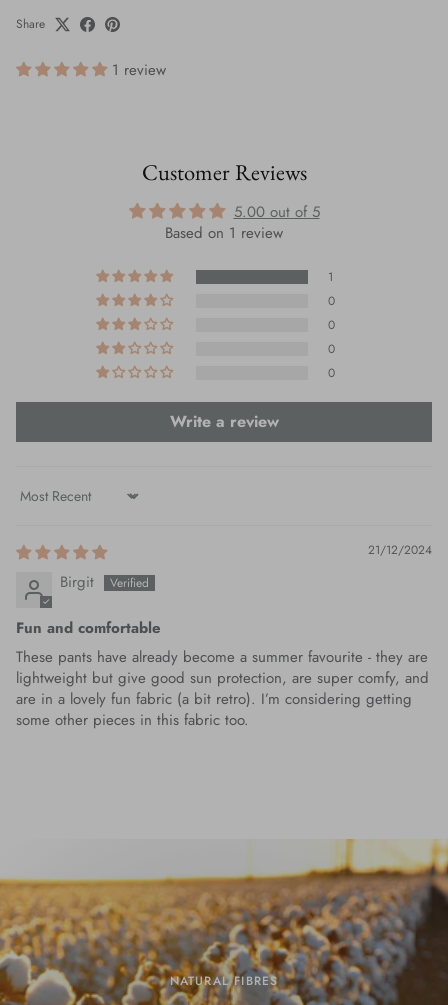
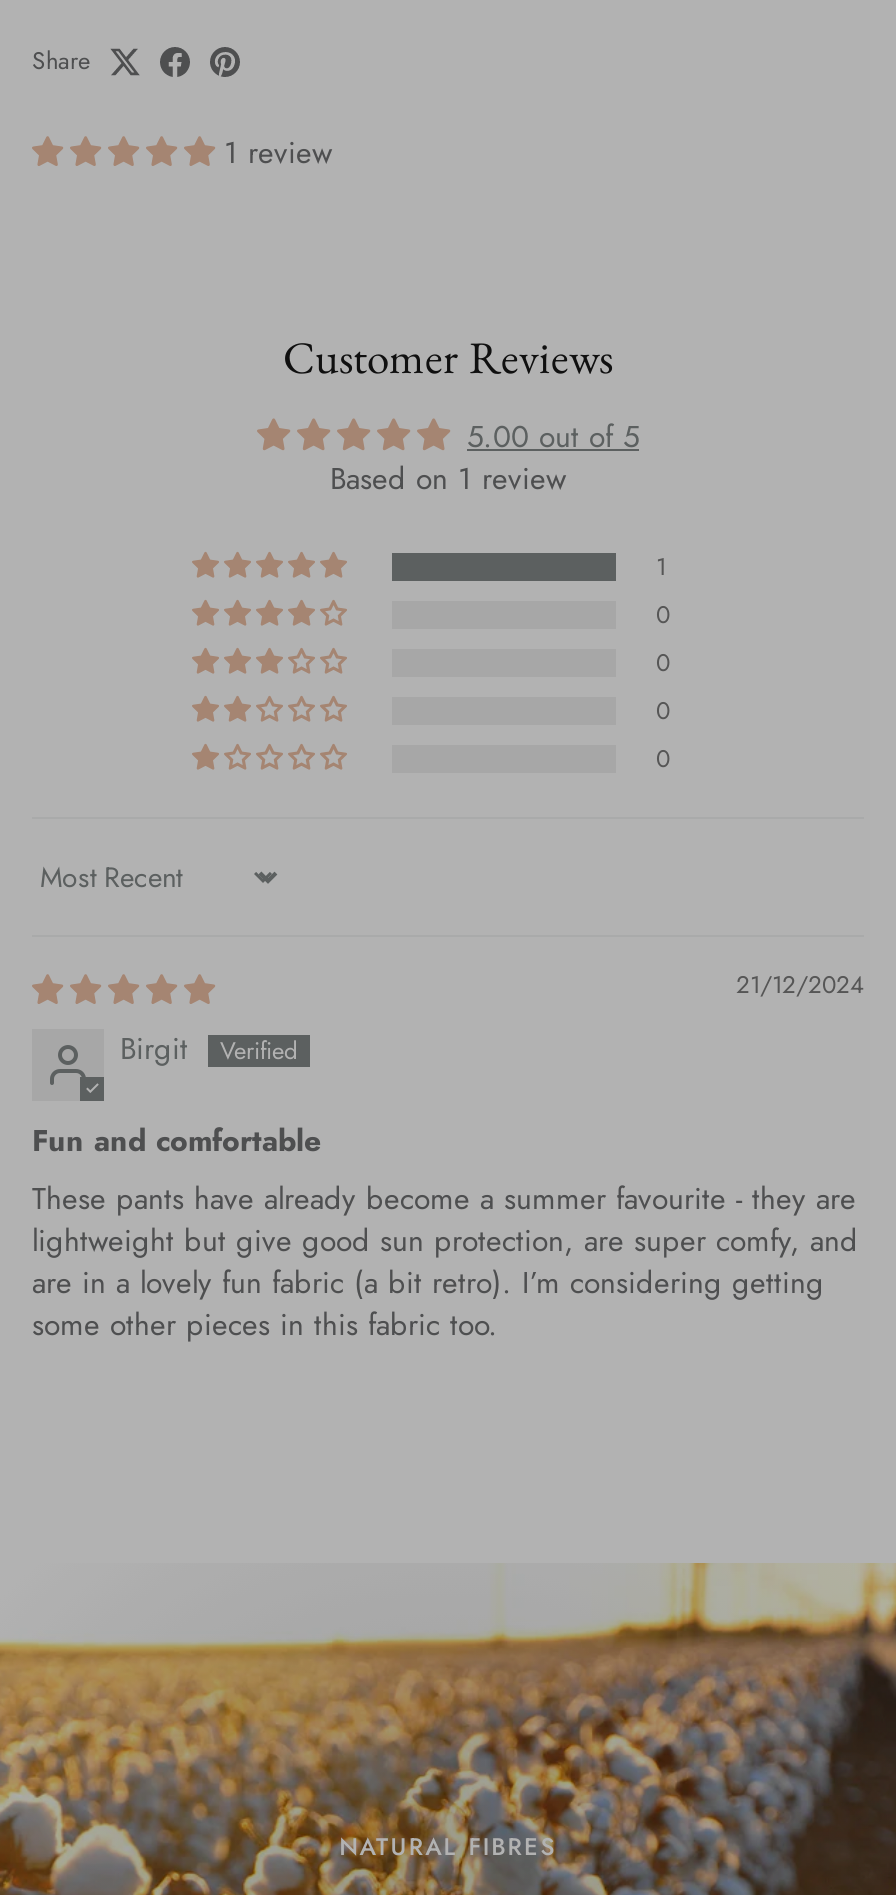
[169,410,278,433] Write a review -> none

